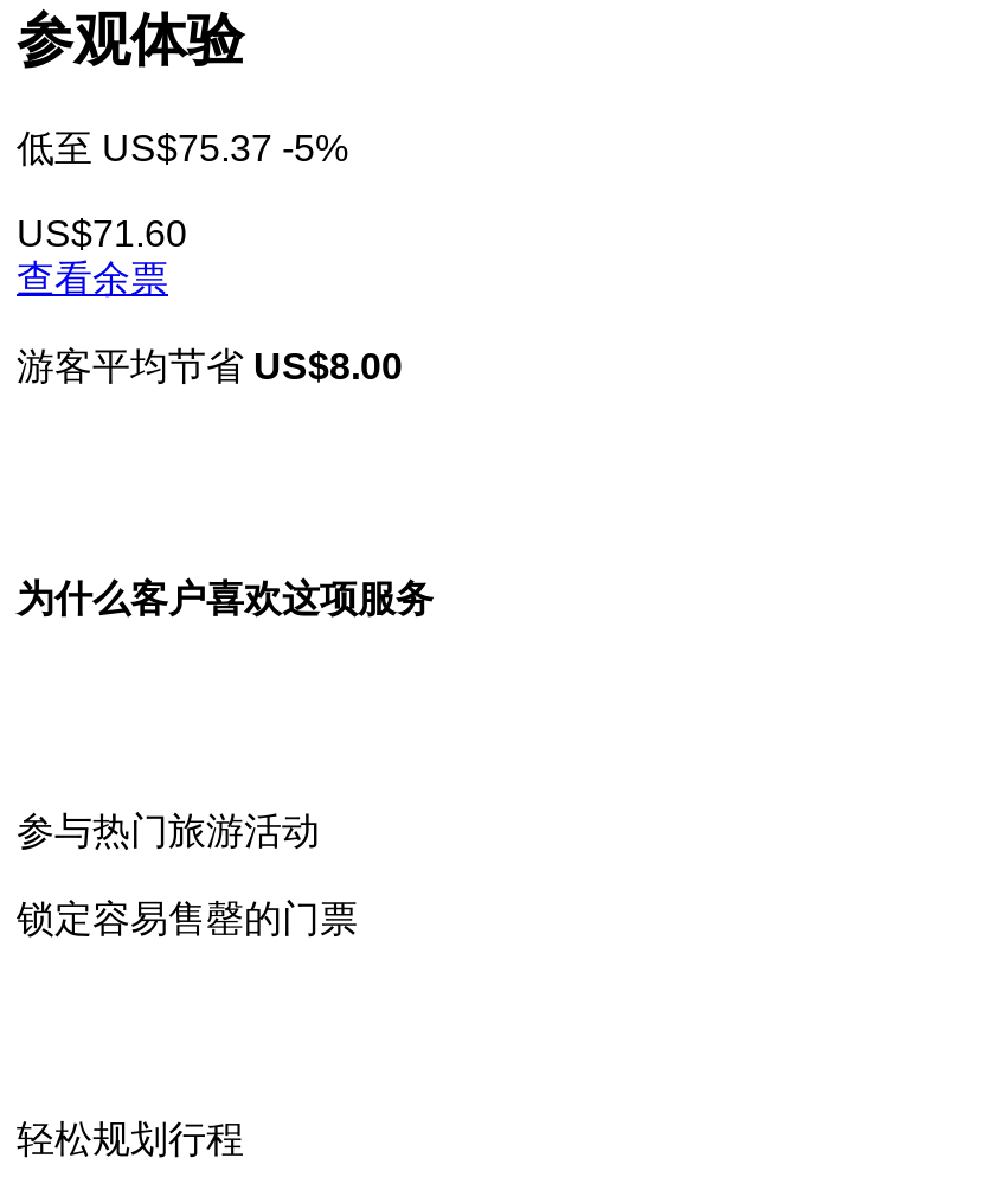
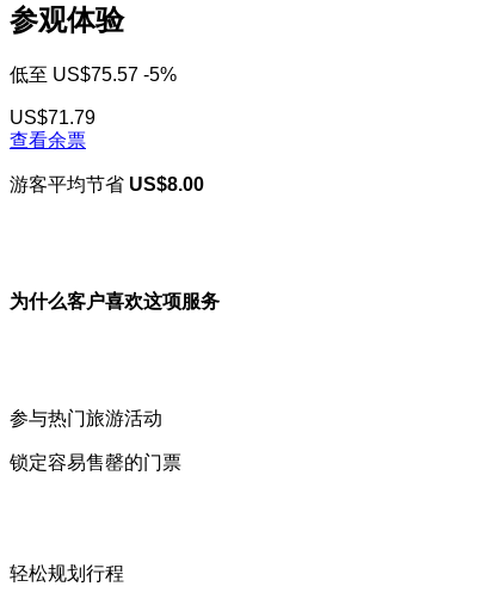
[17,128,348,168] 低至US$75.37 -5% -> [10,64,177,84] 低至US$75.57 -5%
[17,213,187,253] US$71.60 -> [10,107,95,127] US$71.79

